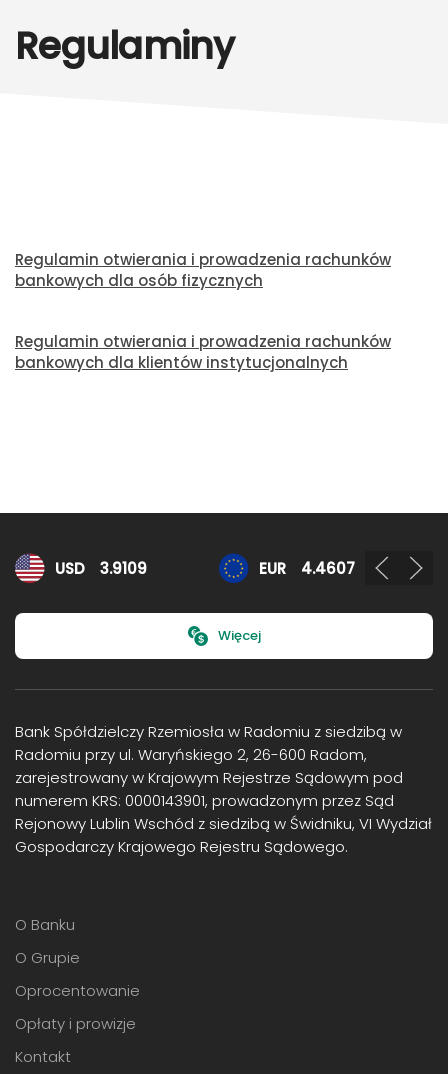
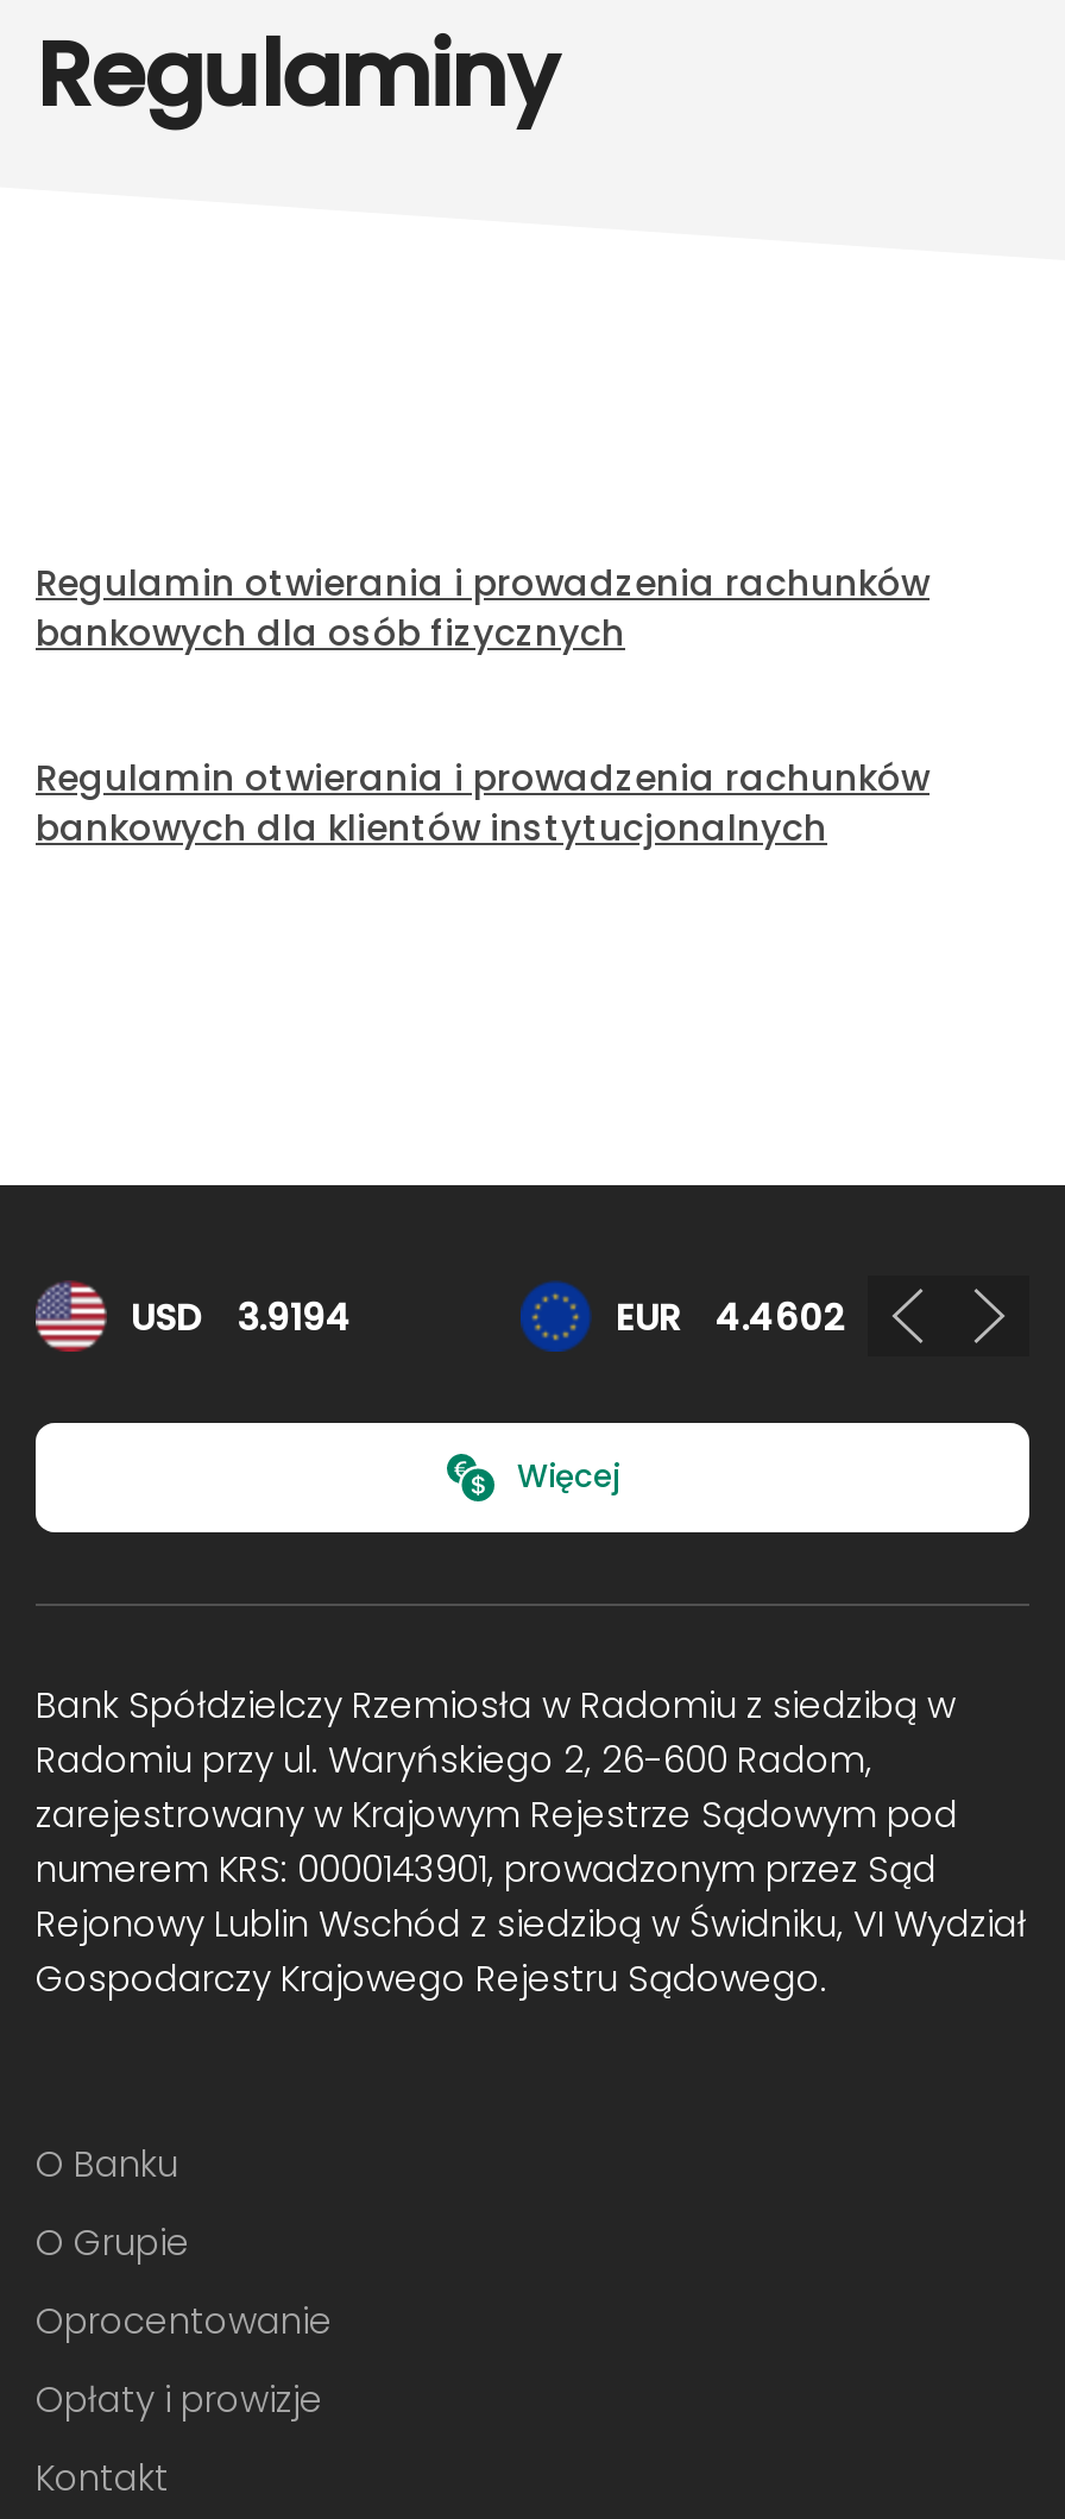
[100,557,147,578] 3.9109 -> [238,1291,352,1341] 3.9194
[259,557,355,578] EUR 4.4607 -> [616,1291,844,1341] EUR 4.4602

